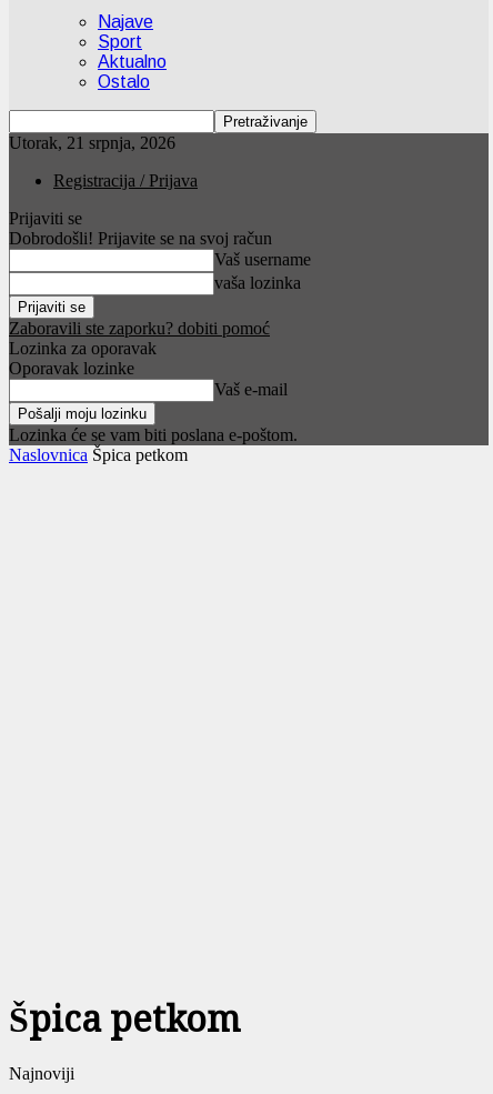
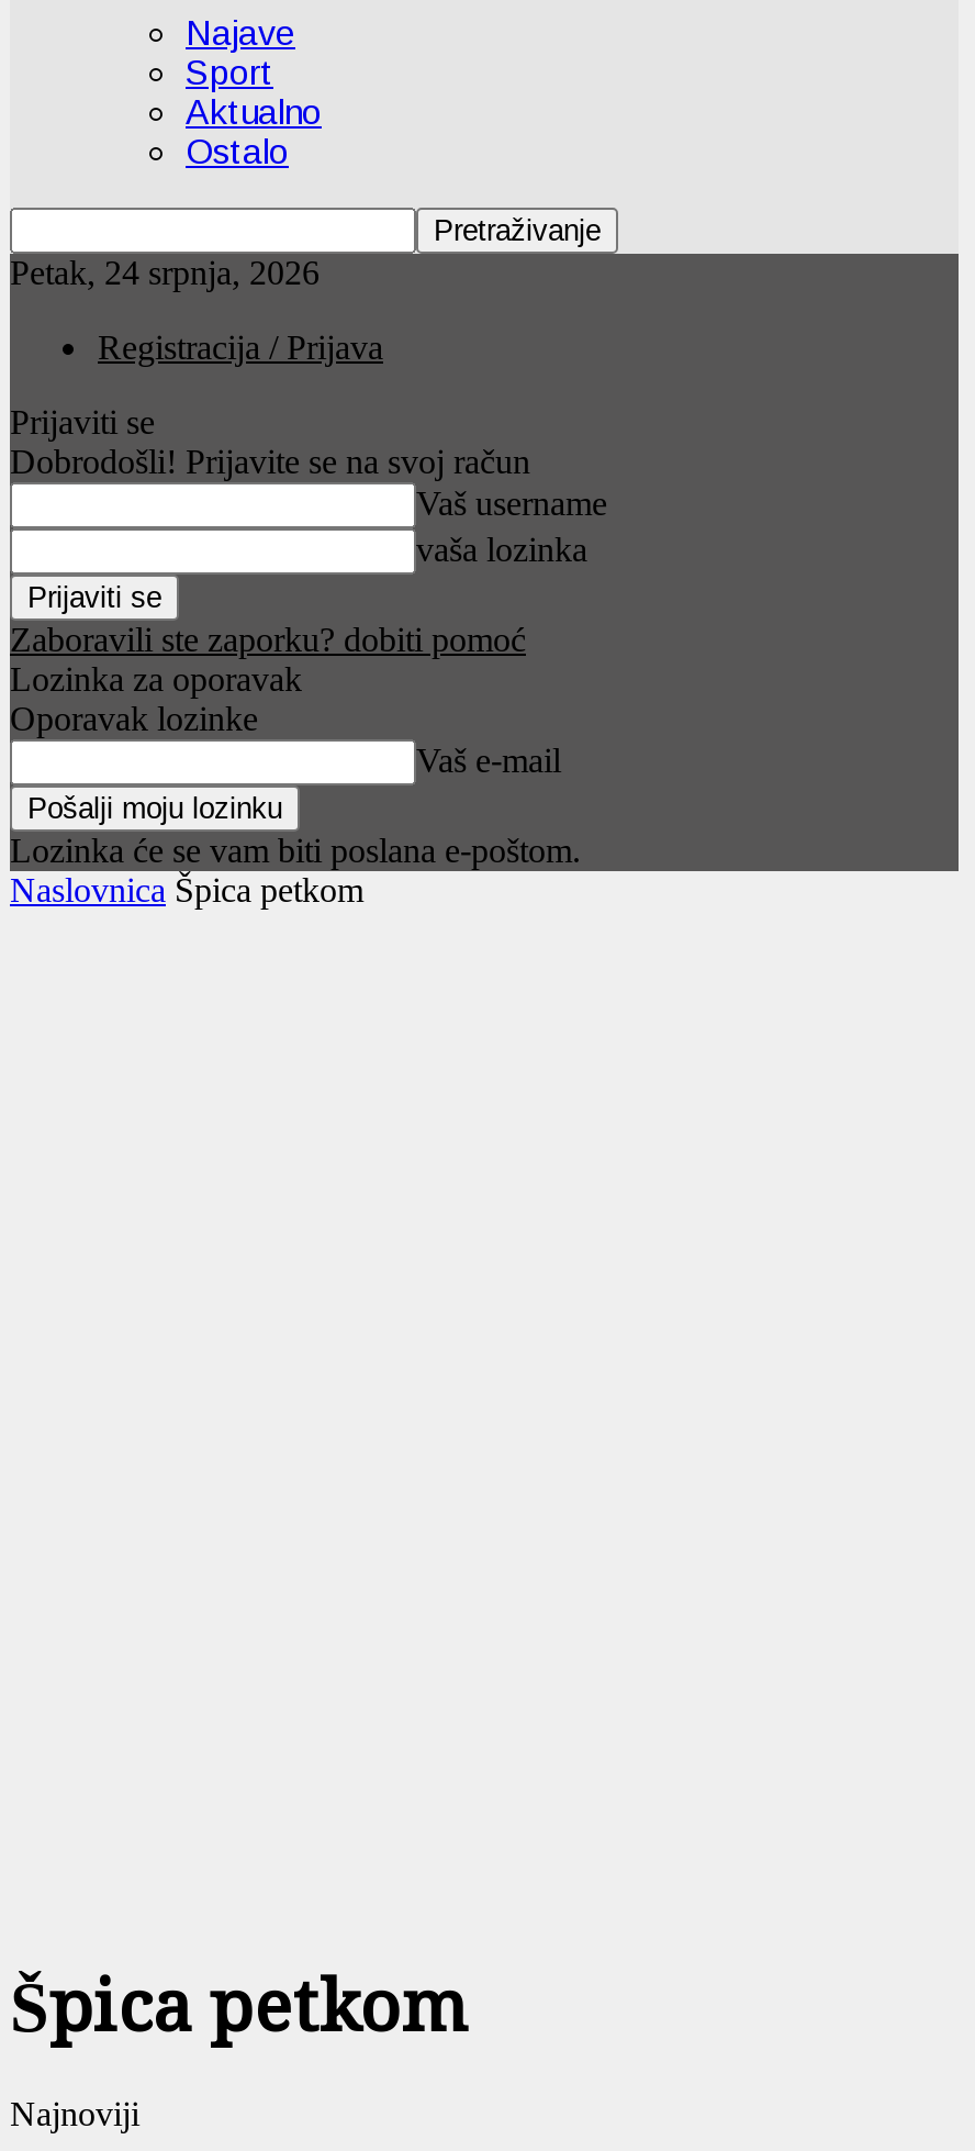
[9,134,175,152] Utorak, 21 srpnja, 2026 -> [10,254,320,292] Petak, 24 srpnja, 2026

